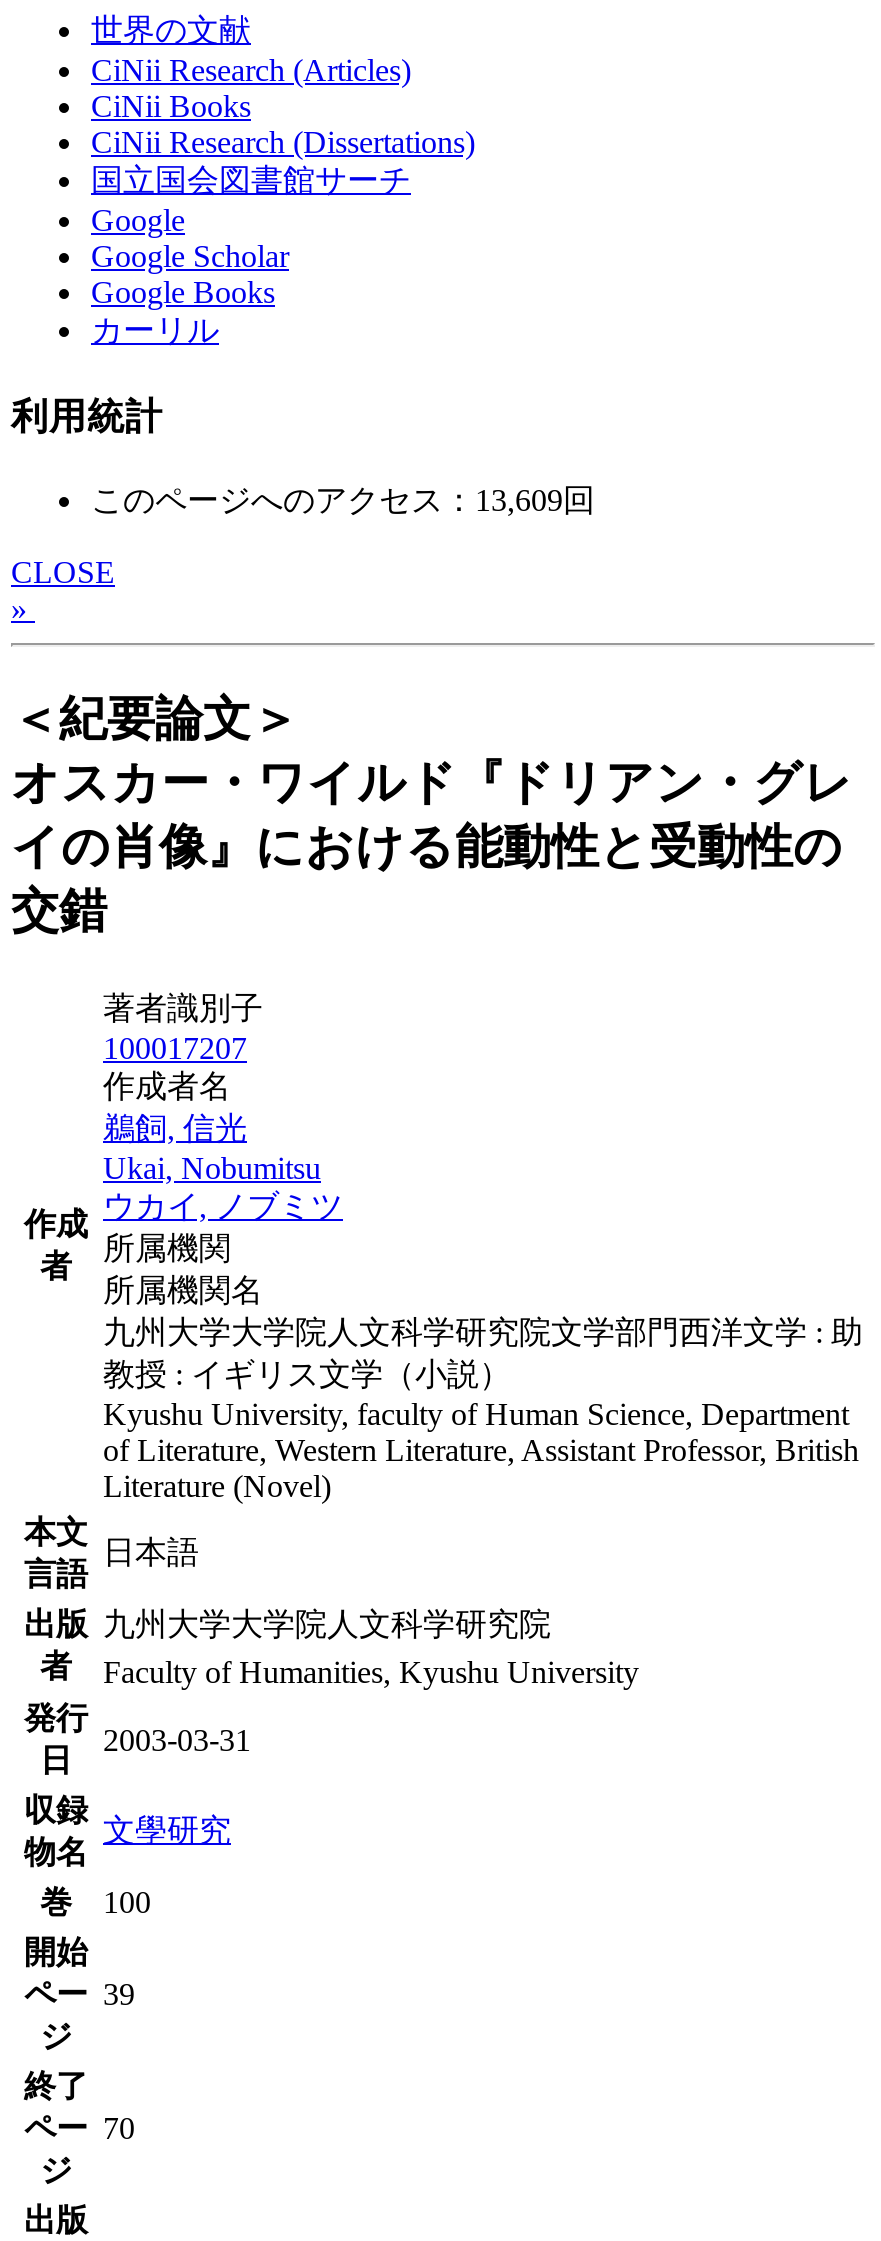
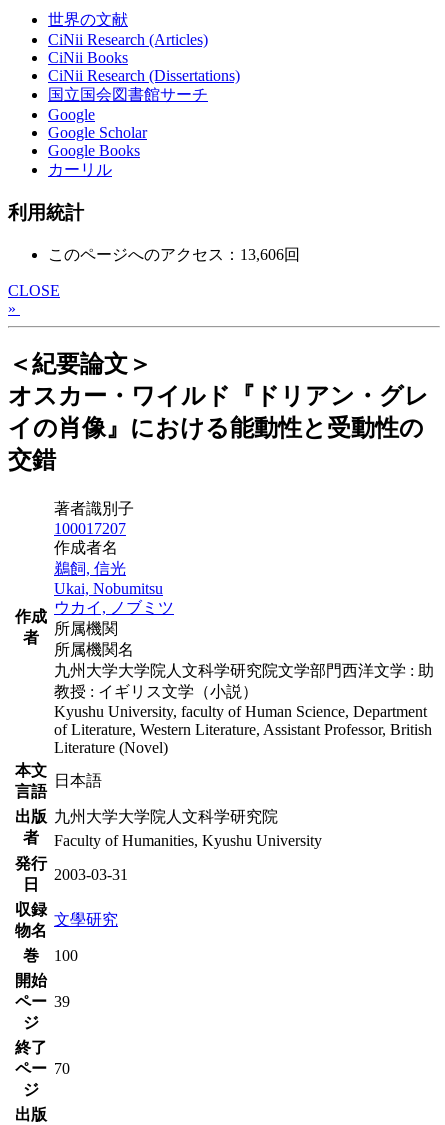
[91,483,595,517] このページへのアクセス：13,609回 -> [48,246,300,263] このページへのアクセス：13,606回

